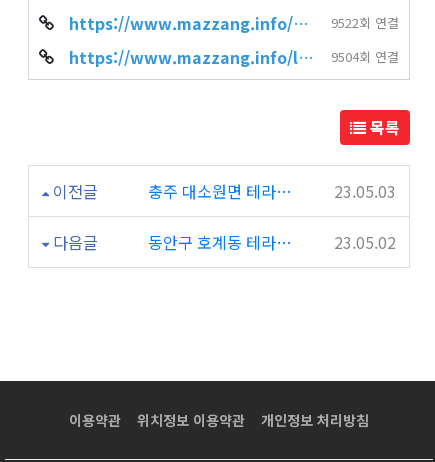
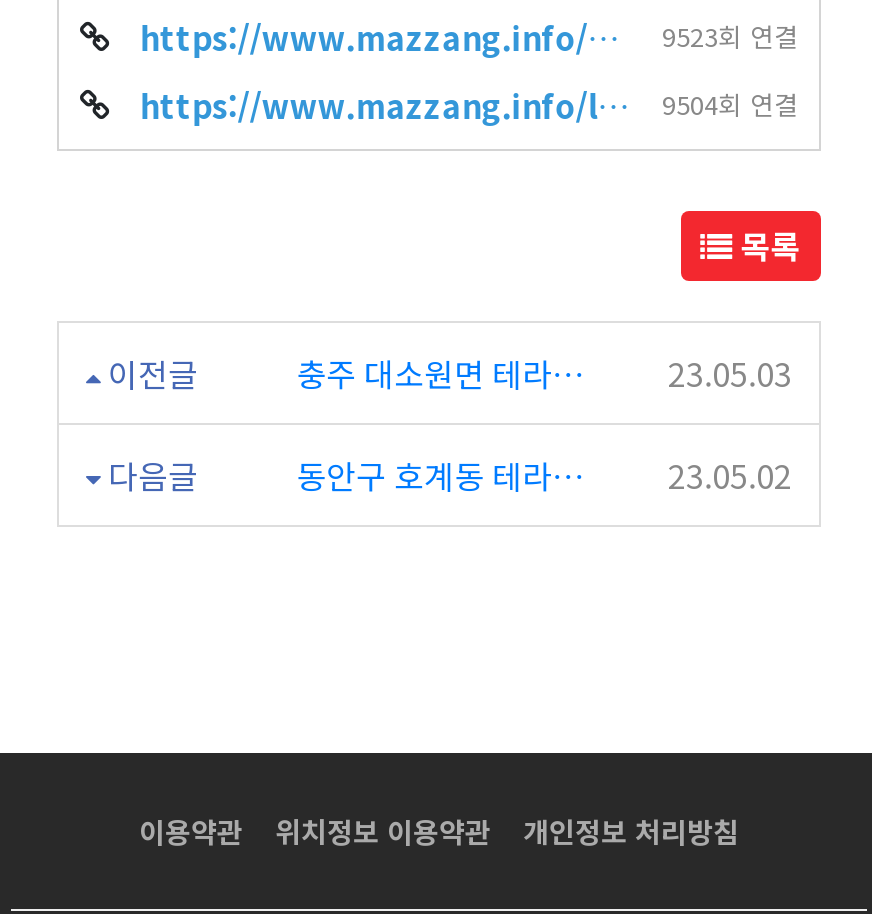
[330,13,398,32] 9522회 연결 -> [662,17,798,55] 9523회 연결

